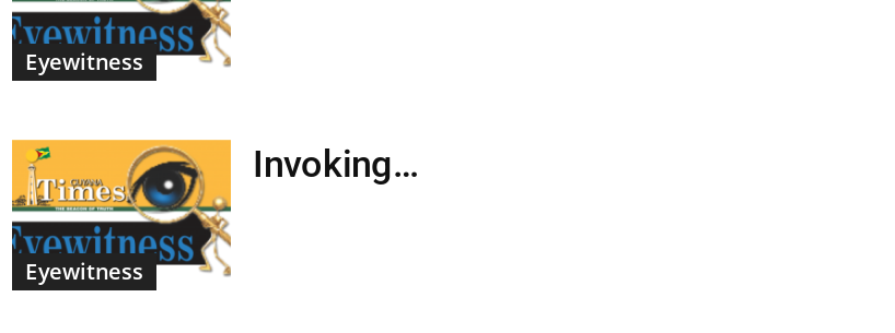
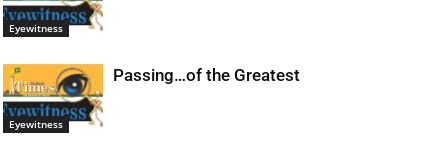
[253,142,419,186] Invoking… -> [113,65,300,85] Passing…of the Greatest

